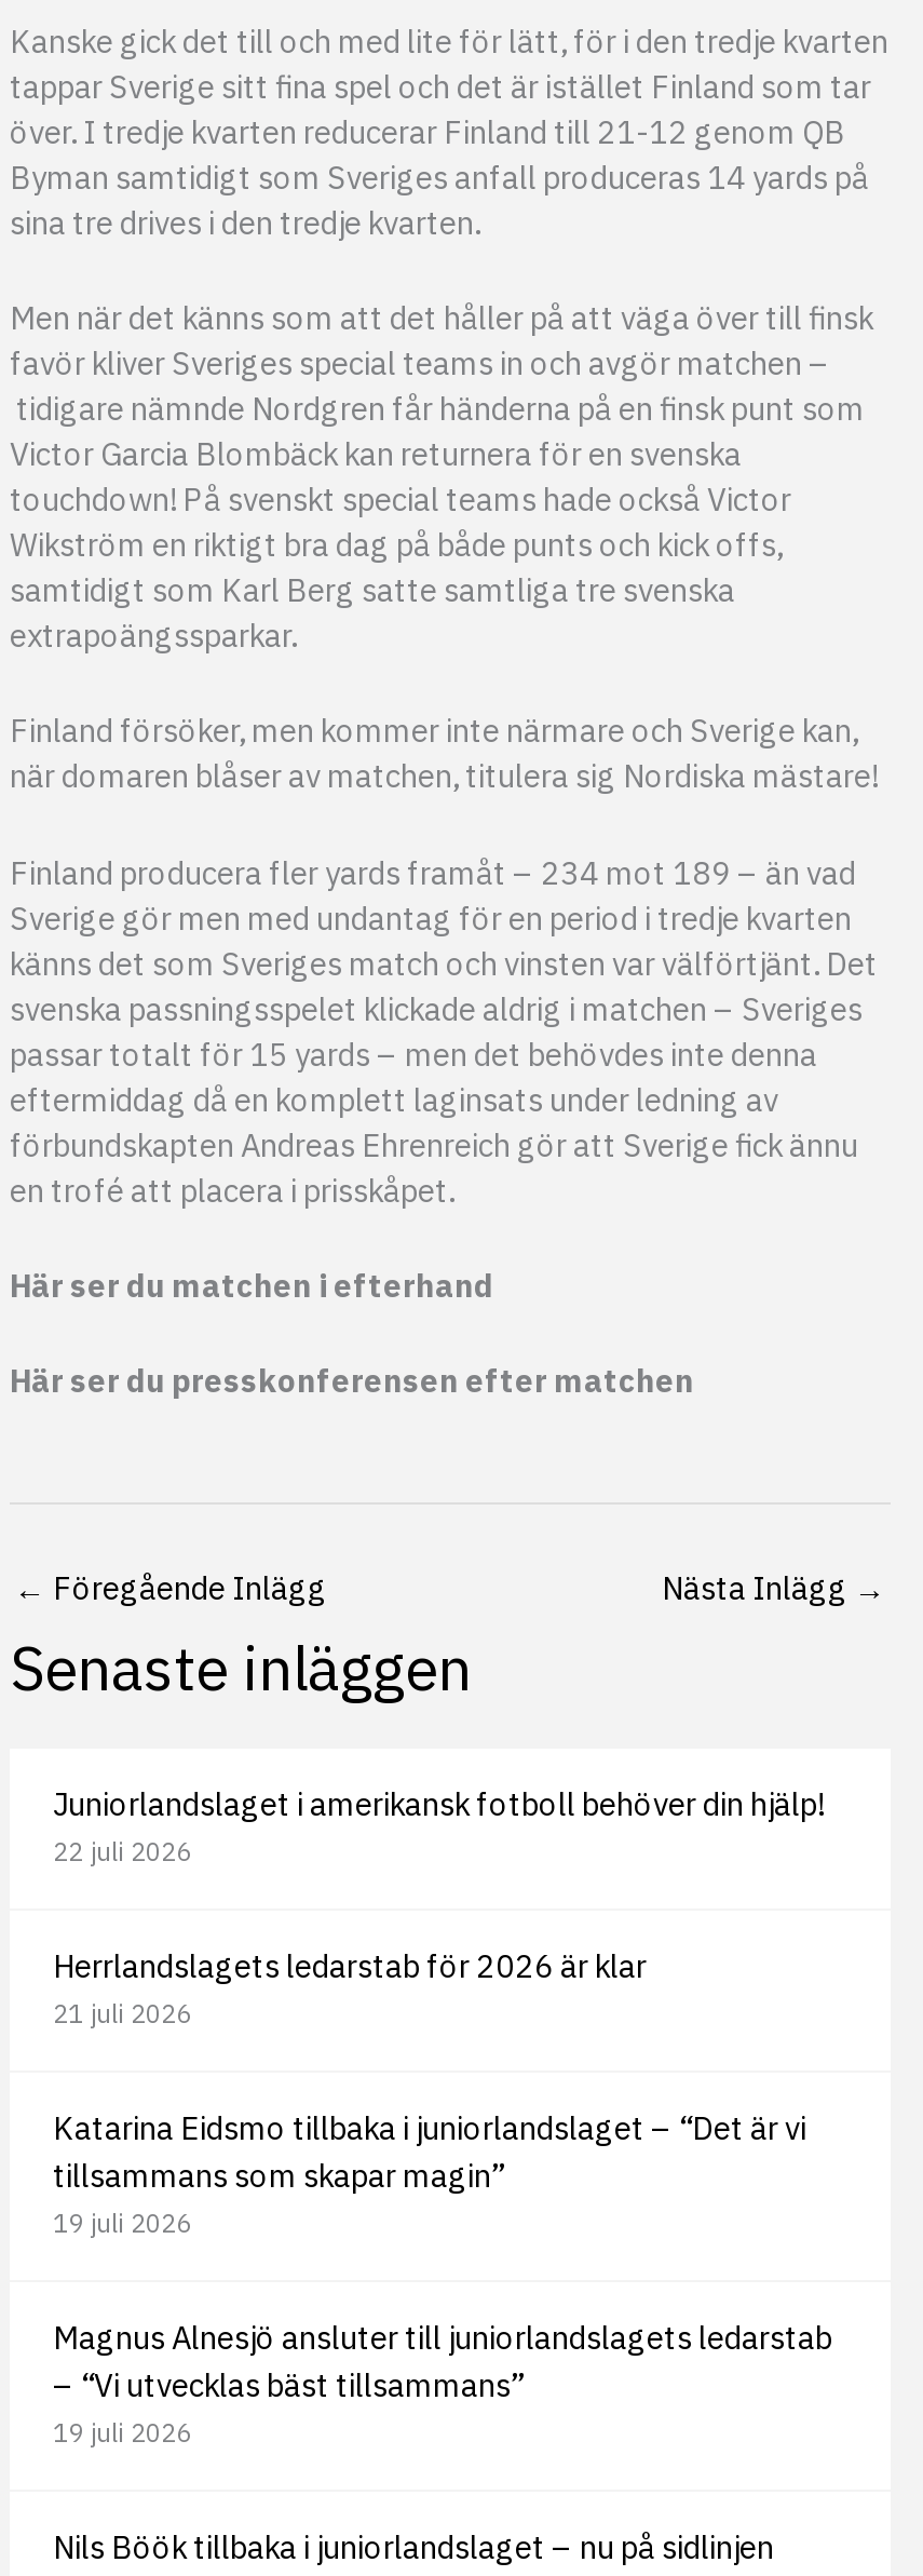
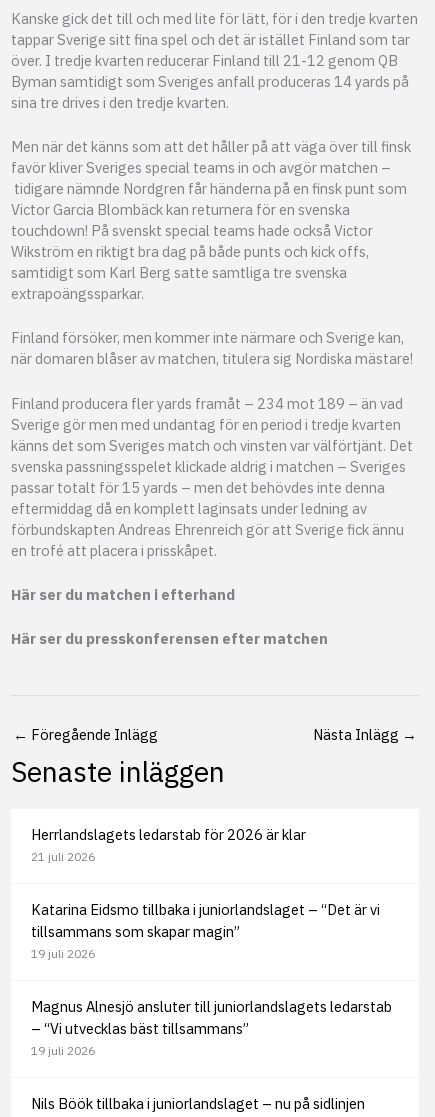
[53,1784,830,1869] Juniorlandslaget i amerikansk fotboll behöver din hjälp! | 22 juli 2026 -> none

